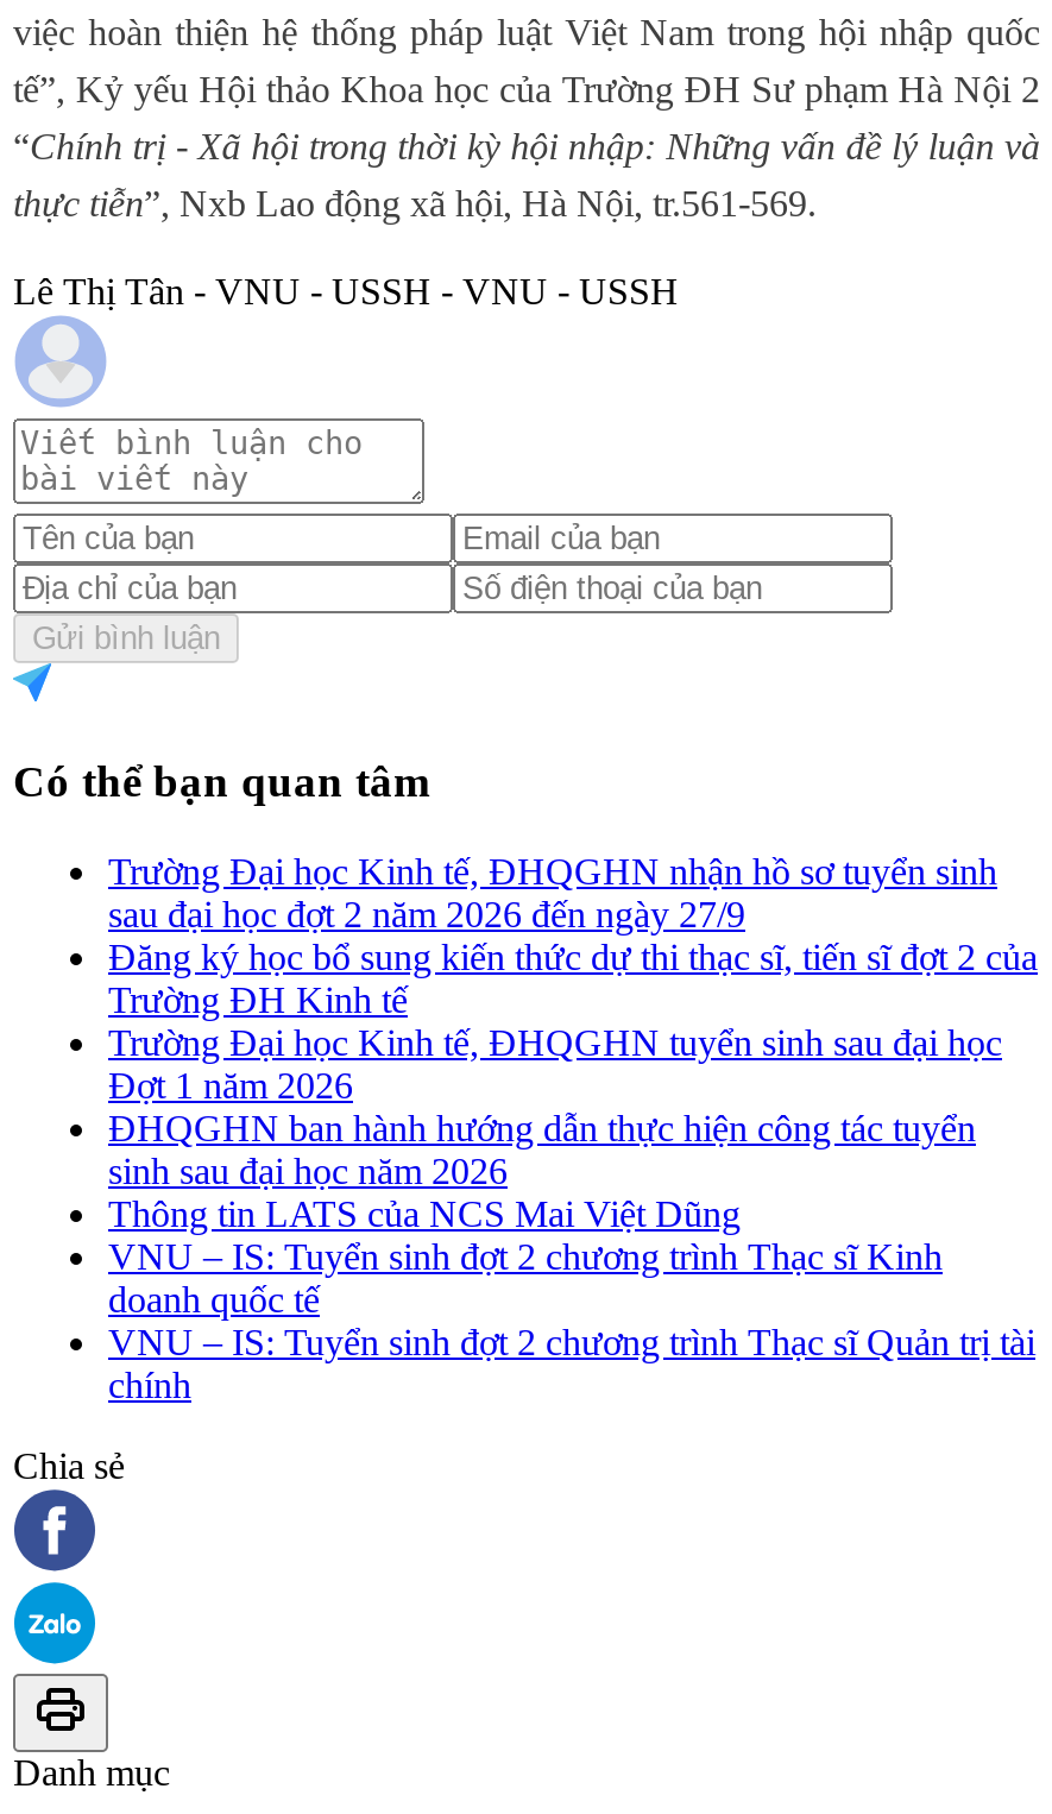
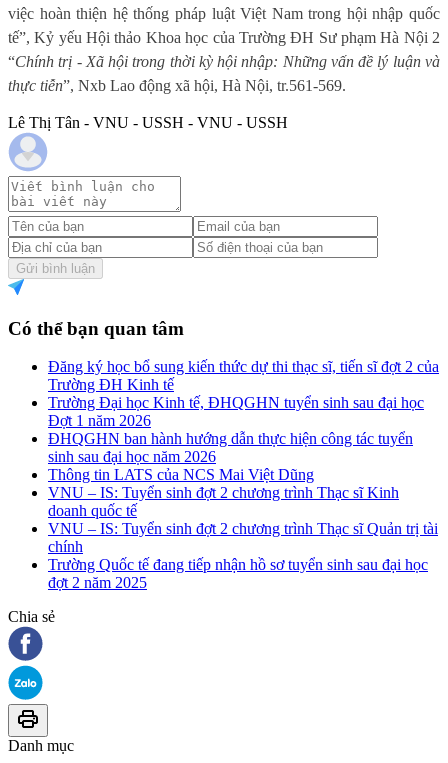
[108,852,997,935] Trường Đại học Kinh tế, ĐHQGHN nhận hồ sơ tuyển sinh | sau đại học đợt 2 năm 2026 đến ngày 27/9 -> none
moved [108,937,1038,1406] -> [48,358,439,555]: Đăng ký học bổ sung kiến thức dự thi thạc sĩ, tiến sĩ đợt 2 của | Trường ĐH Kinh tế | Trường Đại học Kinh tế, ĐHQGHN tuyển sinh sau đại học | ... | VNU – IS: Tuyển sinh đợt 2 chương trình Thạc sĩ Quản trị tài | chính
none -> [48,556,428,591] Trường Quốc tế đang tiếp nhận hồ sơ tuyển sinh sau đại học | đợt 2 năm 2025

